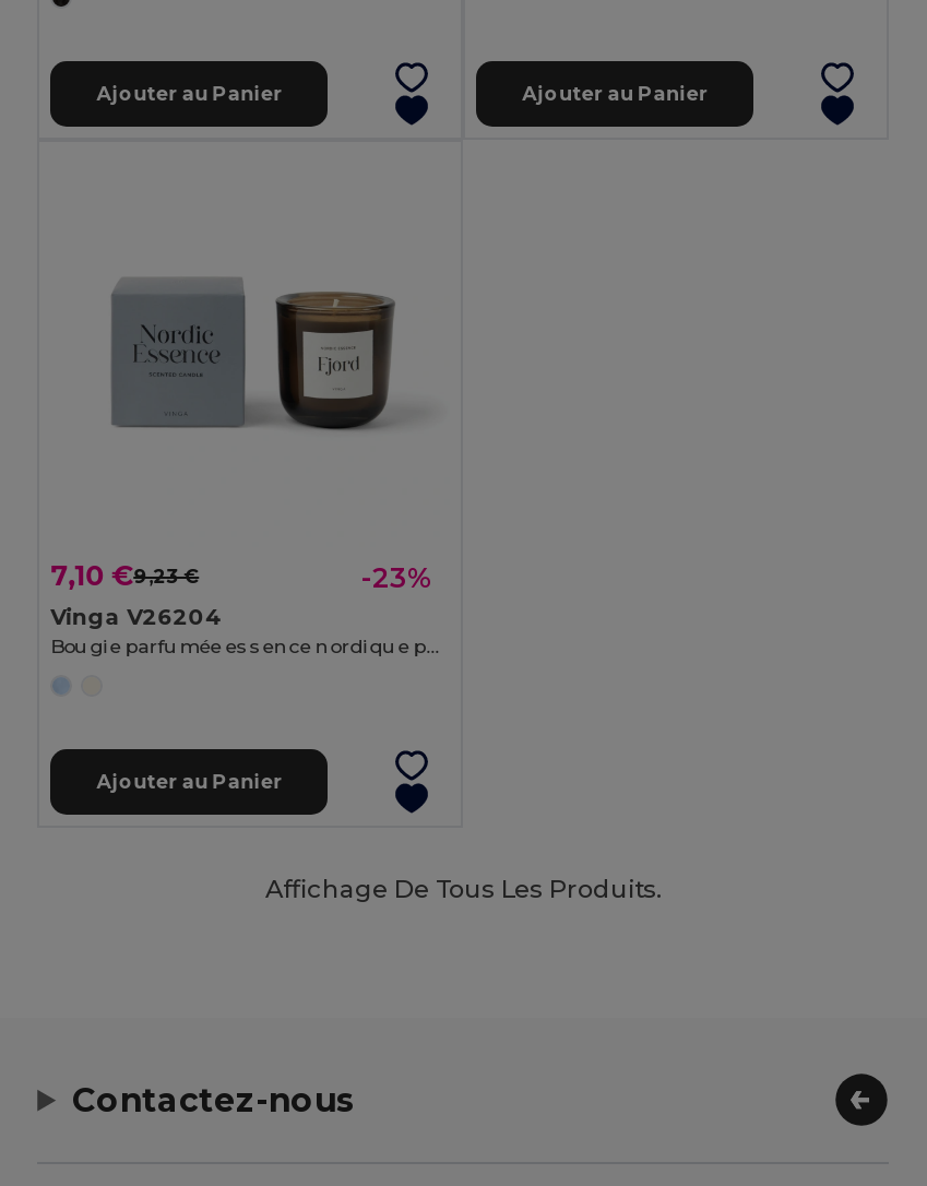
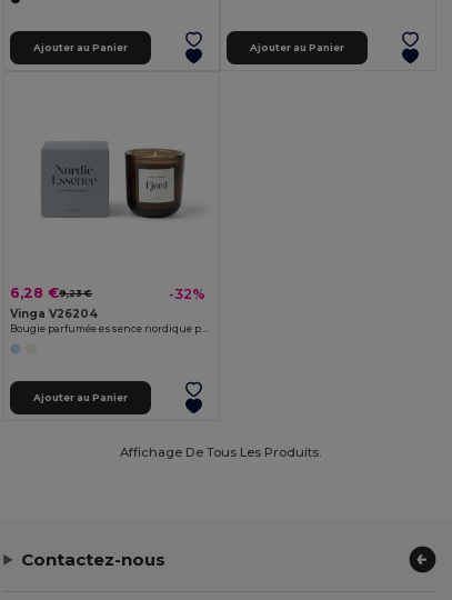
[50,560,199,593] 7,10 €9,23 € -> [10,285,92,301] 6,28 €9,23 €
[361,561,433,594] -23% -> [168,285,205,302] -32%

